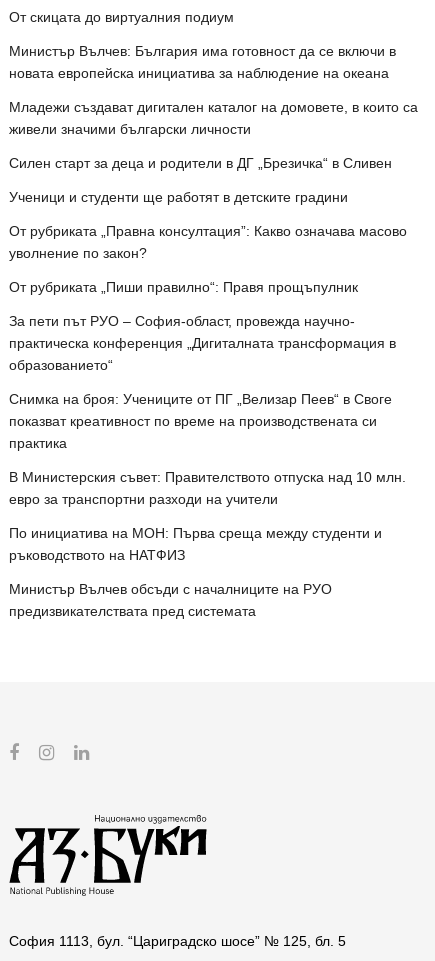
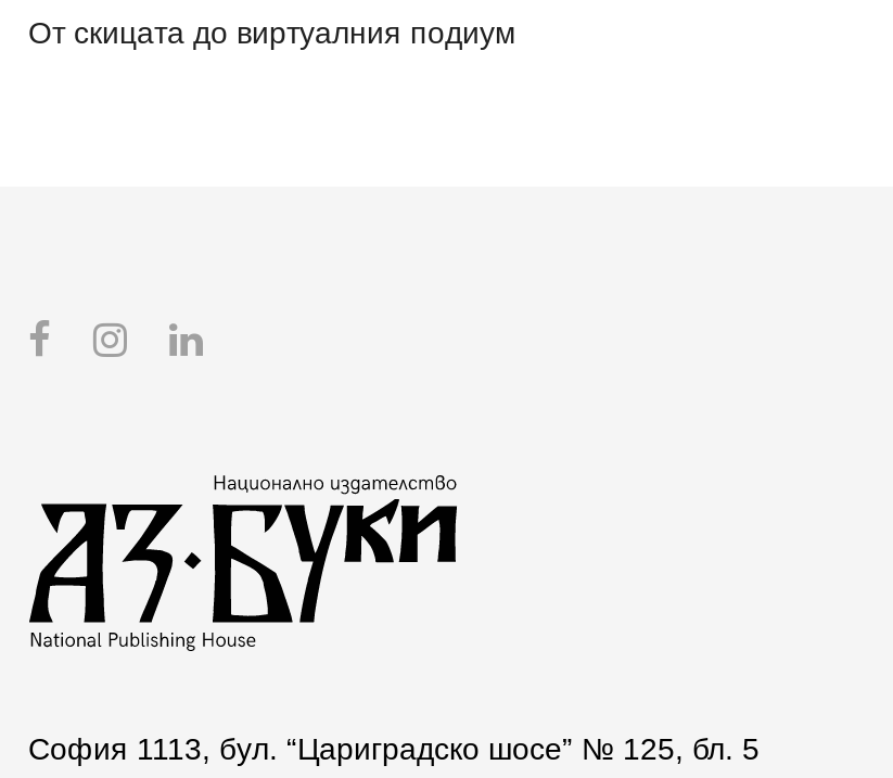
[9,43,418,619] Министър Вълчев: България има готовност да се включи в | новата европейска инициатива за наблюдение на океана | Младежи създават дигитален каталог на домовете, в които са | живели значими български личности | Силен старт за деца и родители в ДГ „Брезичка“ в Сливен | Ученици и студенти ще работят в детските градини | От рубриката „Правна консултация”: Какво означава масово | уволнение по закон? | От рубриката „Пиши правилно“: Правя прощъпулник | За пети път РУО – София-област, провежда научно- | практическа конференция „Дигиталната трансформация в | образованието“ | Снимка на броя: Учениците от ПГ „Велизар Пеев“ в Своге | показват креативност по време на производствената си | практика | В Министерския съвет: Правителството отпуска над 10 млн. | евро за транспортни разходи на учители | По инициатива на МОН: Първа среща между студенти и | ръководството на НАТФИЗ | Министър Вълчев обсъди с началниците на РУО | предизвикателствата пред системата -> none

